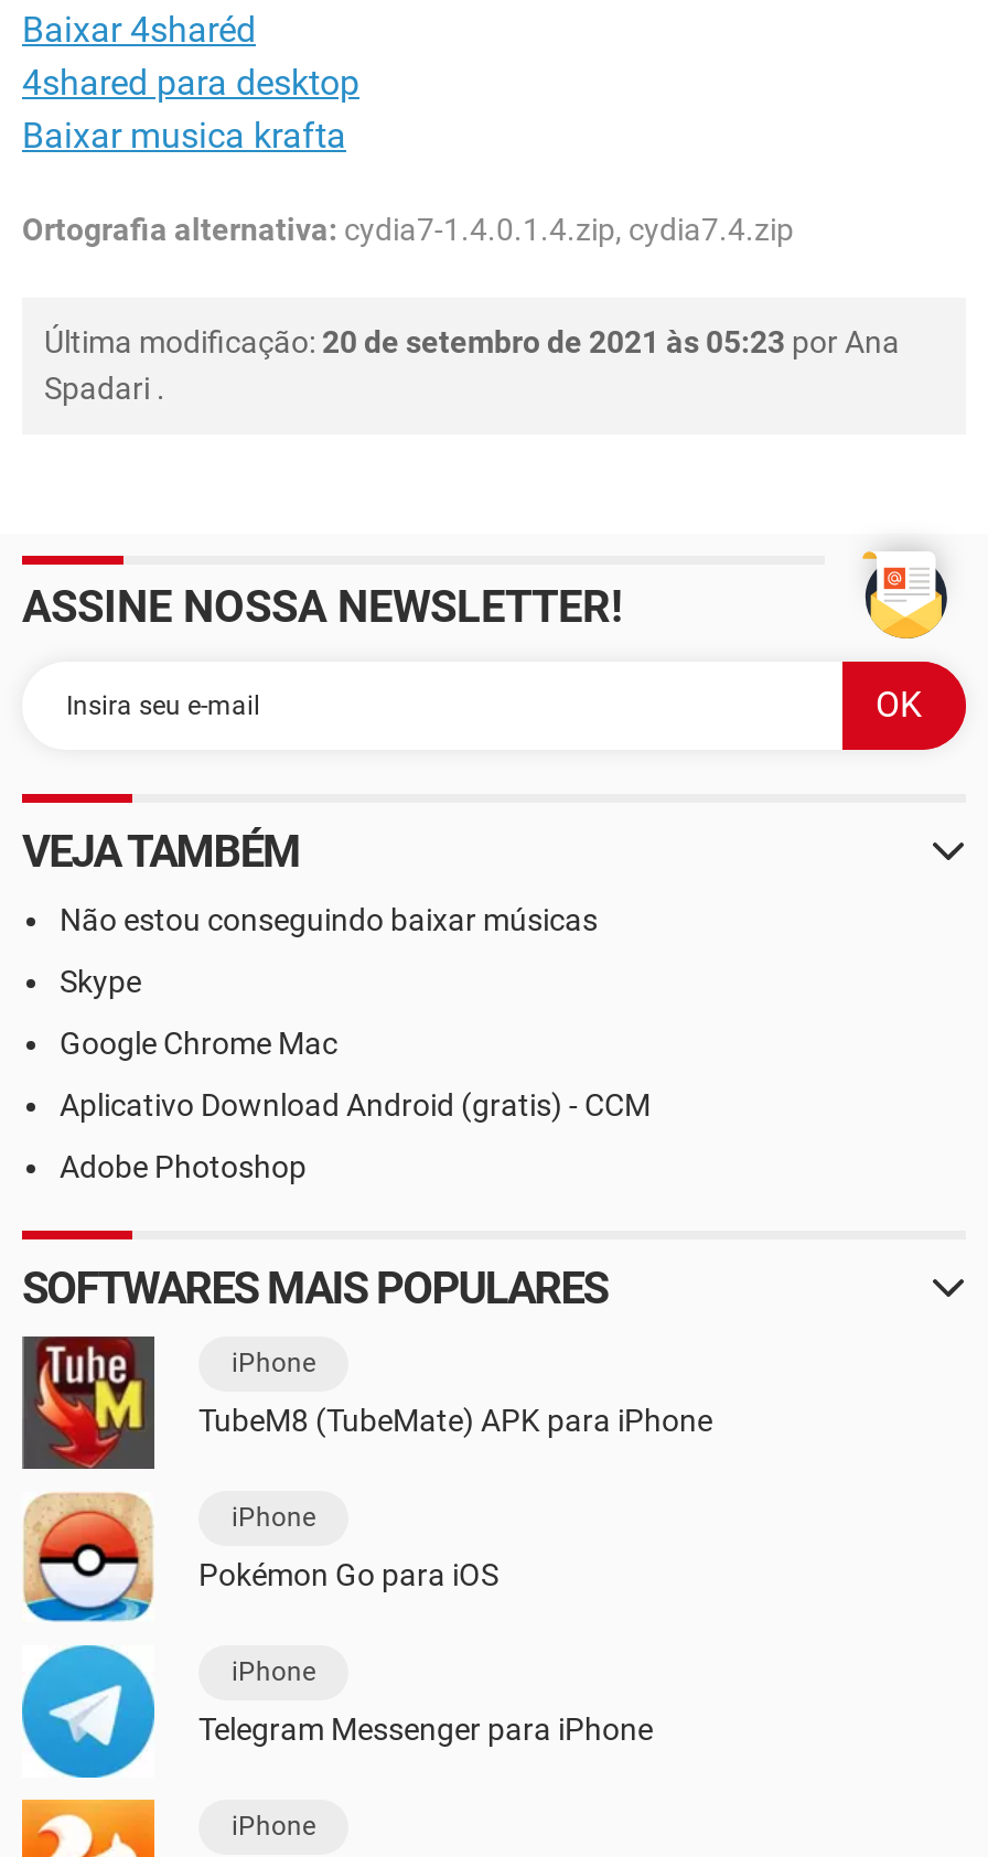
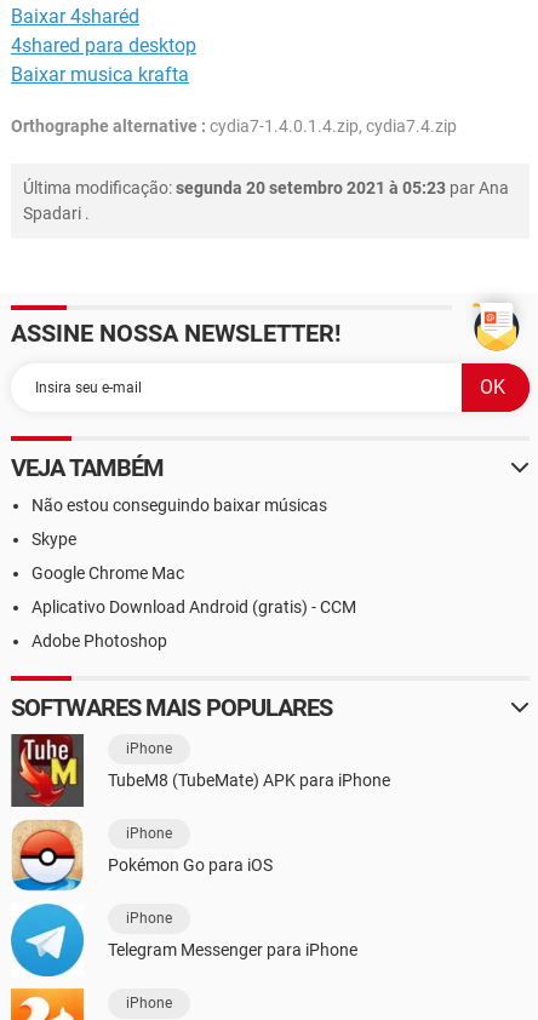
[22,212,794,247] Ortografia alternativa: cydia7-1.4.0.1.4.zip, cydia7.4.zip -> [11,116,457,136] Orthographe alternative : cydia7-1.4.0.1.4.zip, cydia7.4.zip
[44,324,900,360] Última modificação: 20 de setembro de 2021 às 05:23 por Ana -> [23,178,509,198] Última modificação: segunda 20 setembro 2021 à 05:23 par Ana

